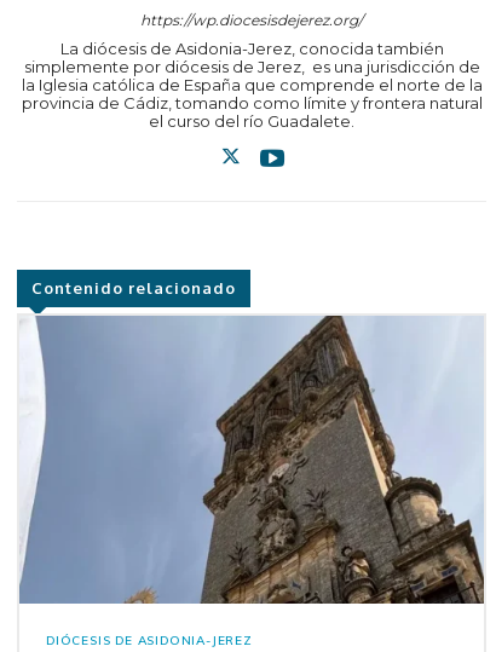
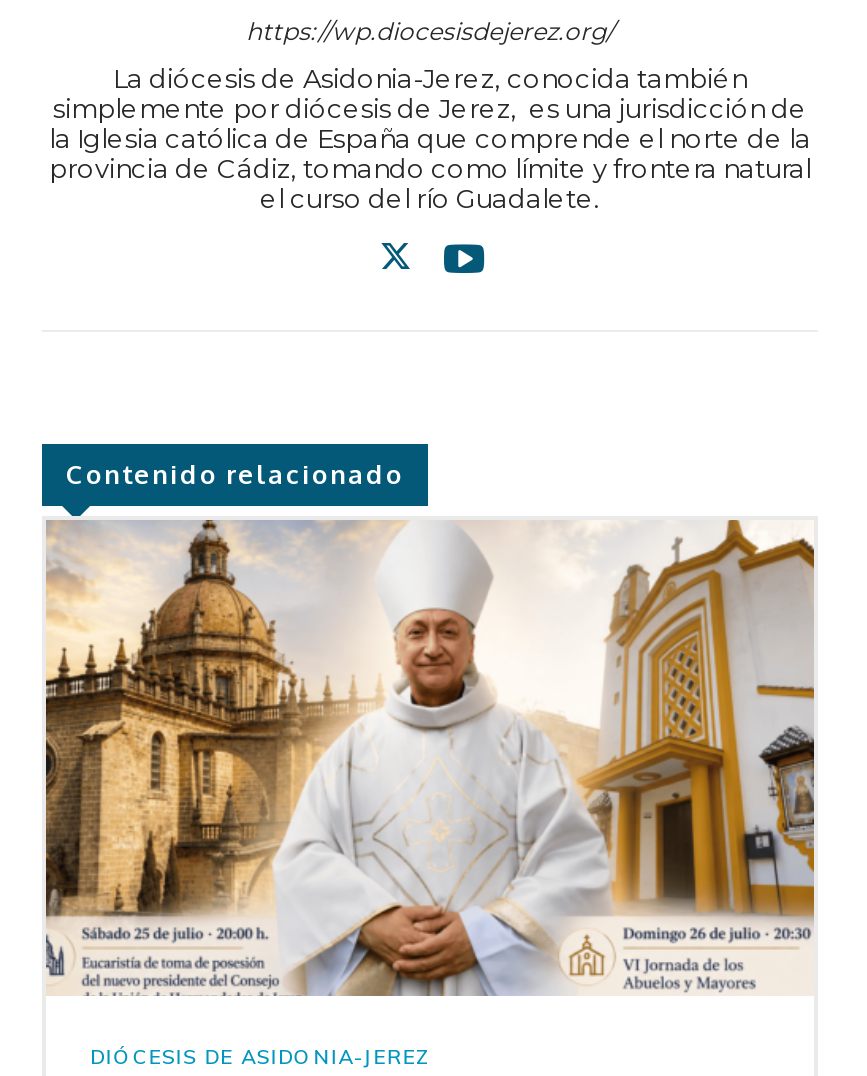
[18,315,485,605] [image] -> [44,518,816,996] [image]

